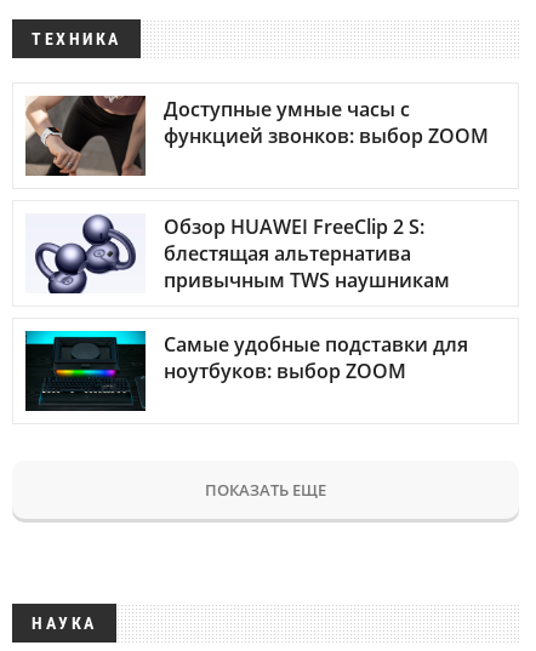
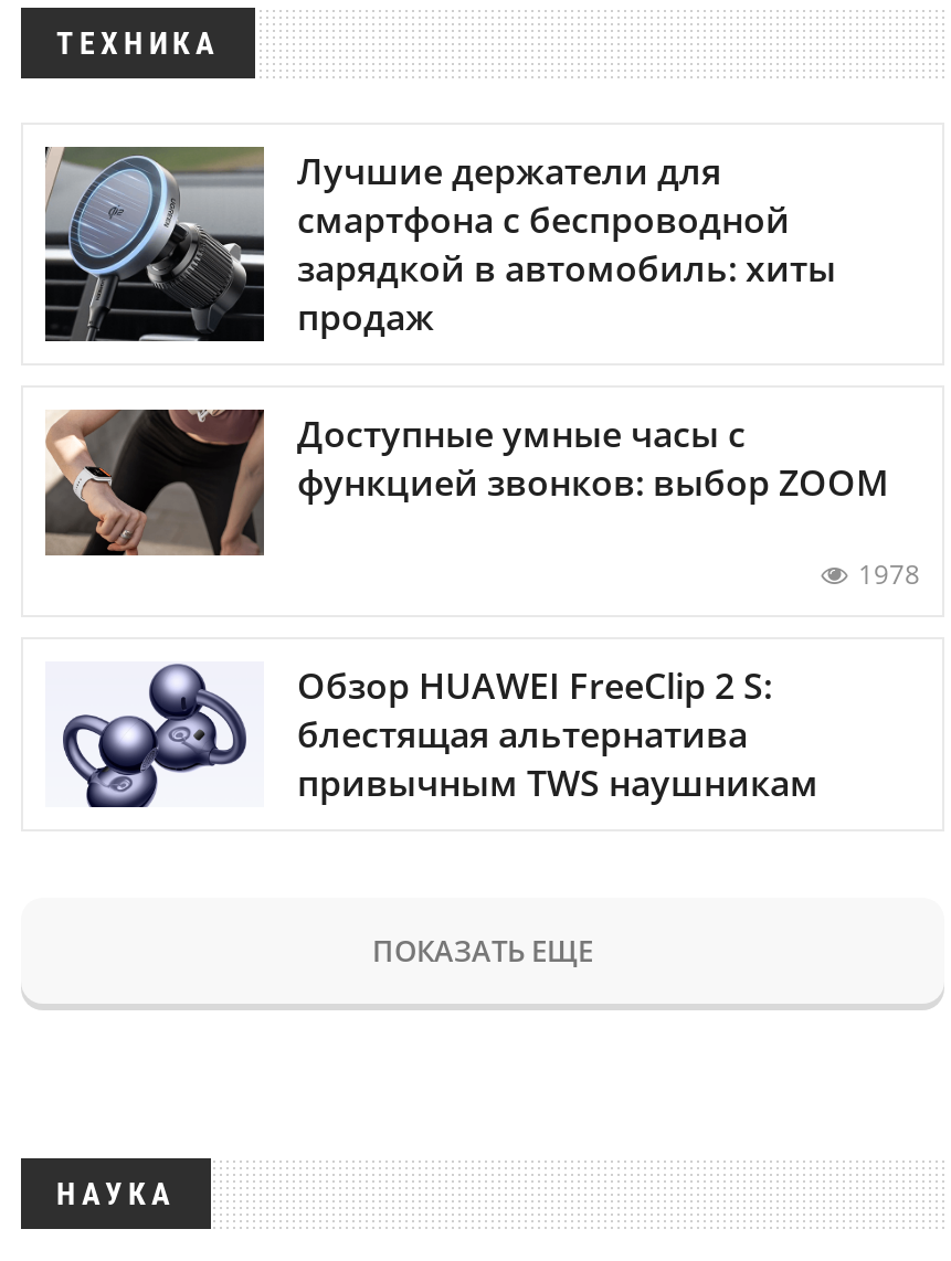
none -> [43,145,836,343] [image] | Лучшие держатели для | смартфона с беспроводной | зарядкой в автомобиль: хиты | продаж
moved [24,93,489,177] -> [43,405,889,558]: [image] | Доступные умные часы с | функцией звонков: выбор ZOOM
none -> [858,555,920,593] 1978
moved [33,213,450,295] -> [59,661,818,809]: [image] | Обзор HUAWEI FreeClip 2 S: | блестящая альтернатива | привычным TWS наушникам
[24,330,468,412] [image] | Самые удобные подставки для | ноутбуков: выбор ZOOM -> none

